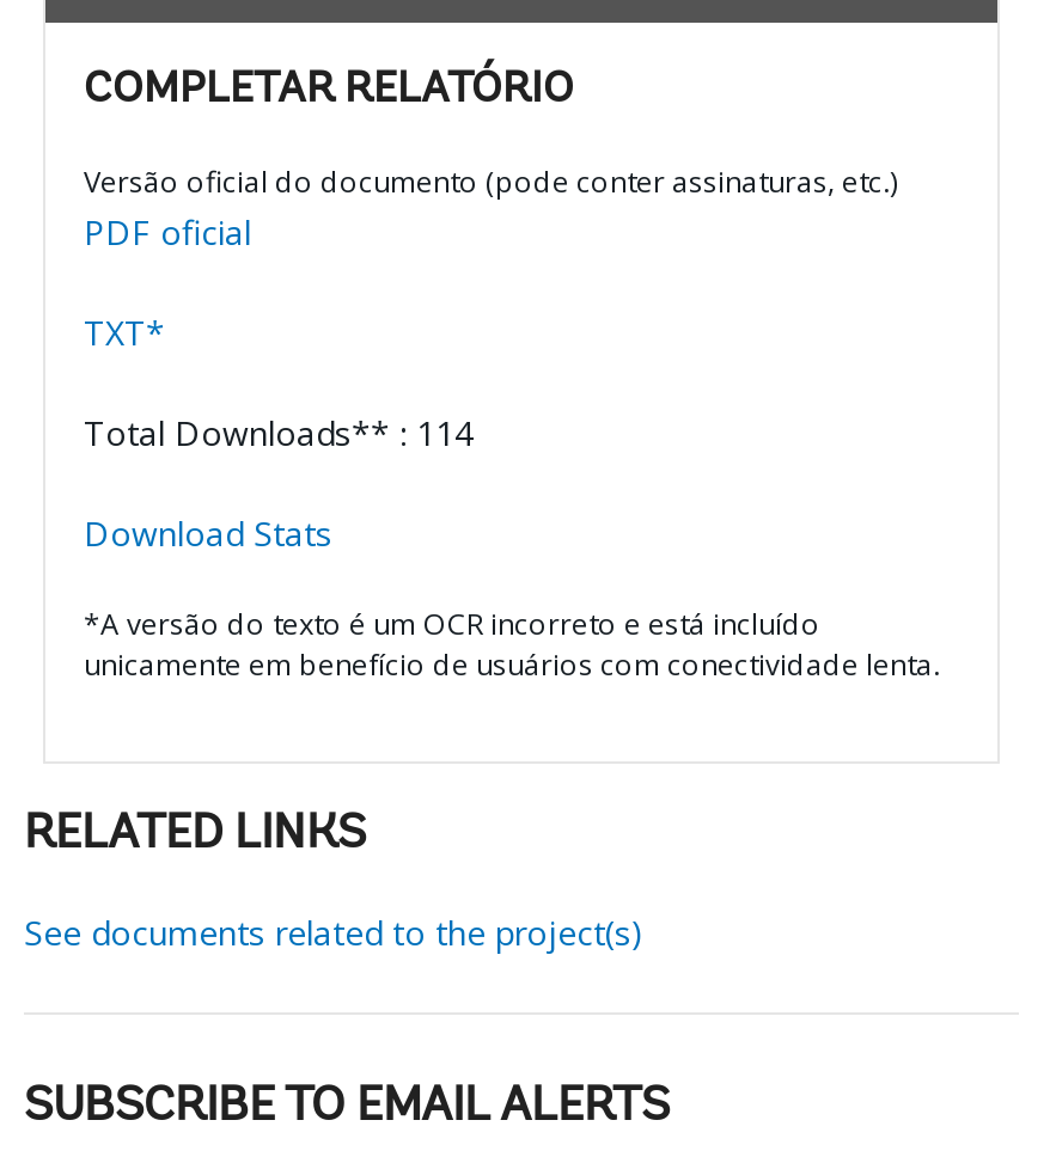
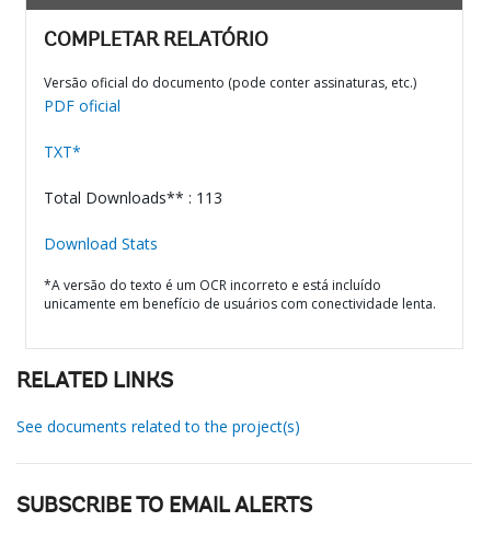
[84,410,474,455] Total Downloads** : 114 -> [44,187,222,208] Total Downloads** : 113

